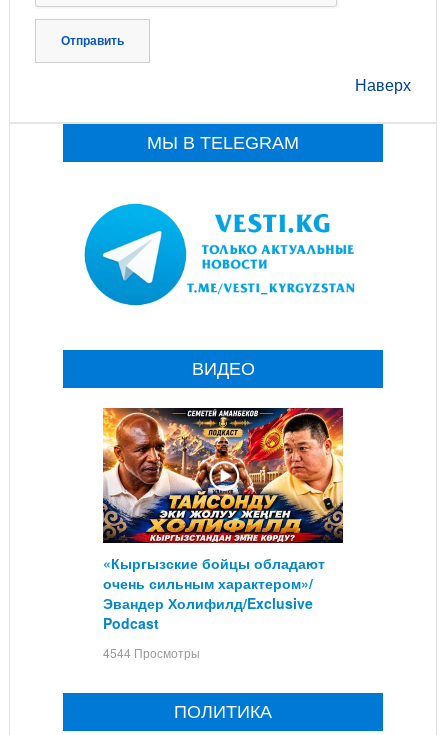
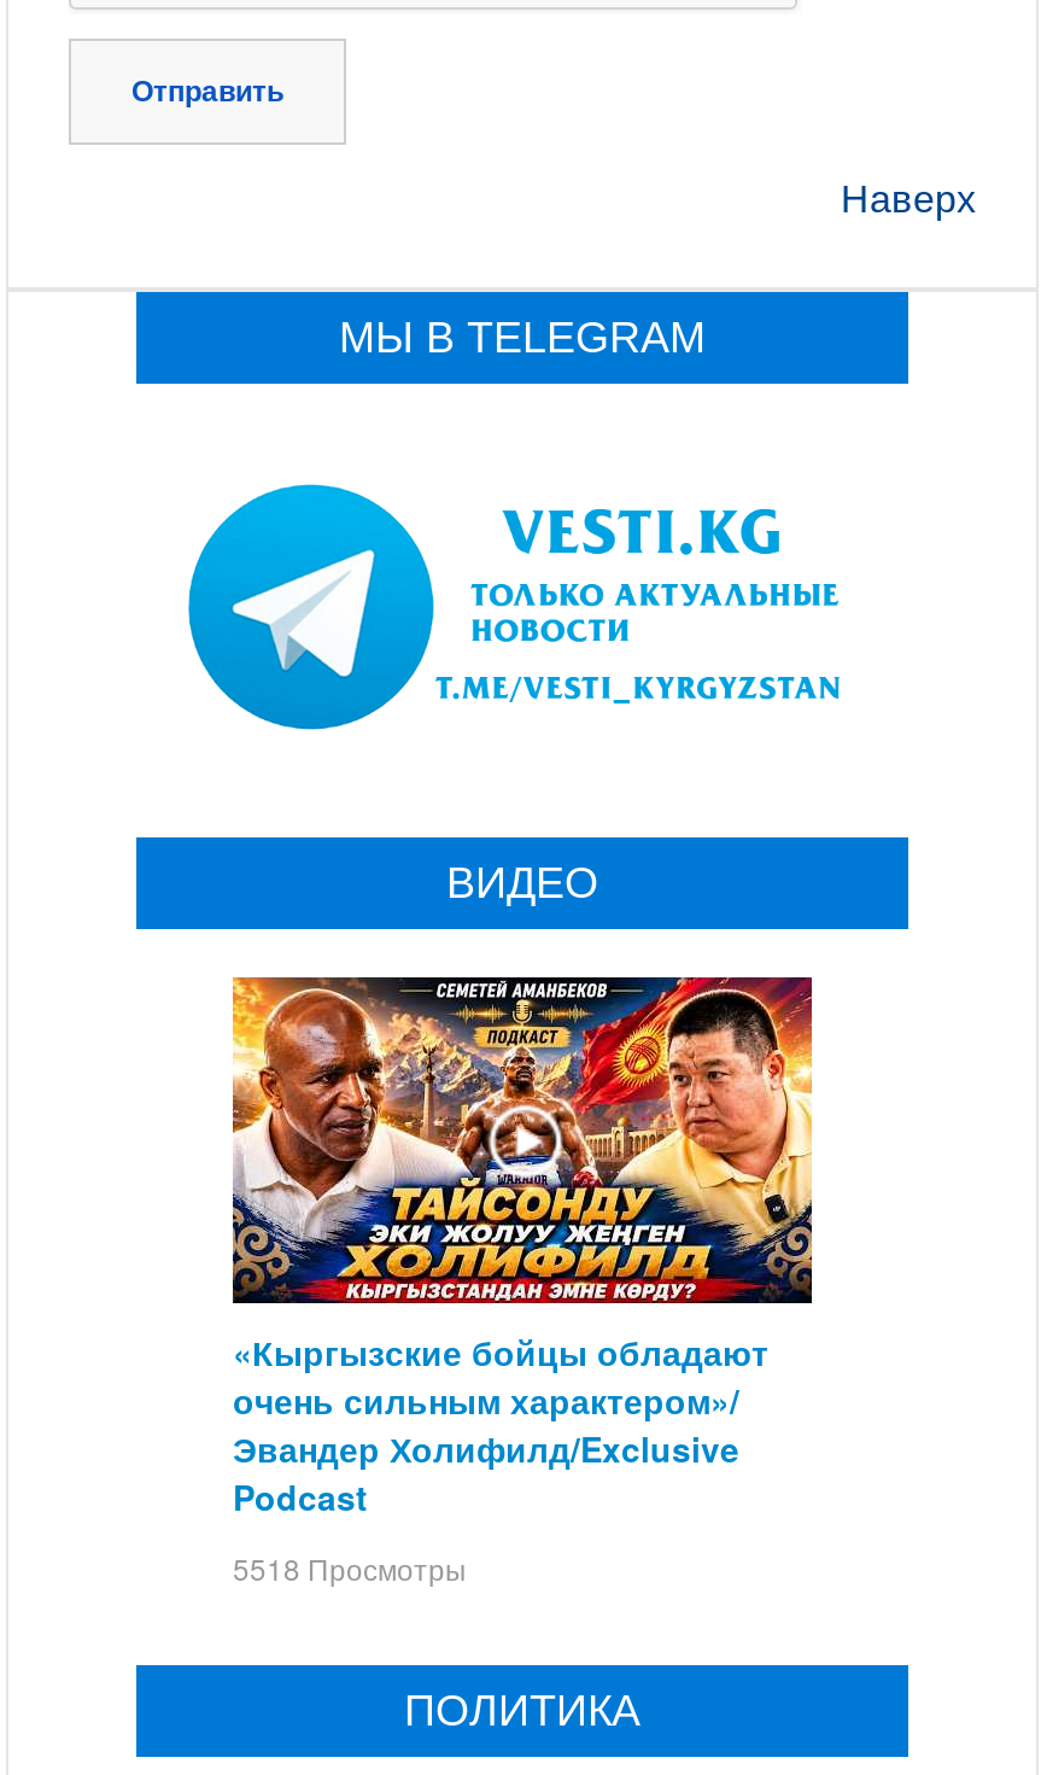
[103,644,200,661] 4544 Просмотры -> [233,1546,467,1587] 5518 Просмотры

